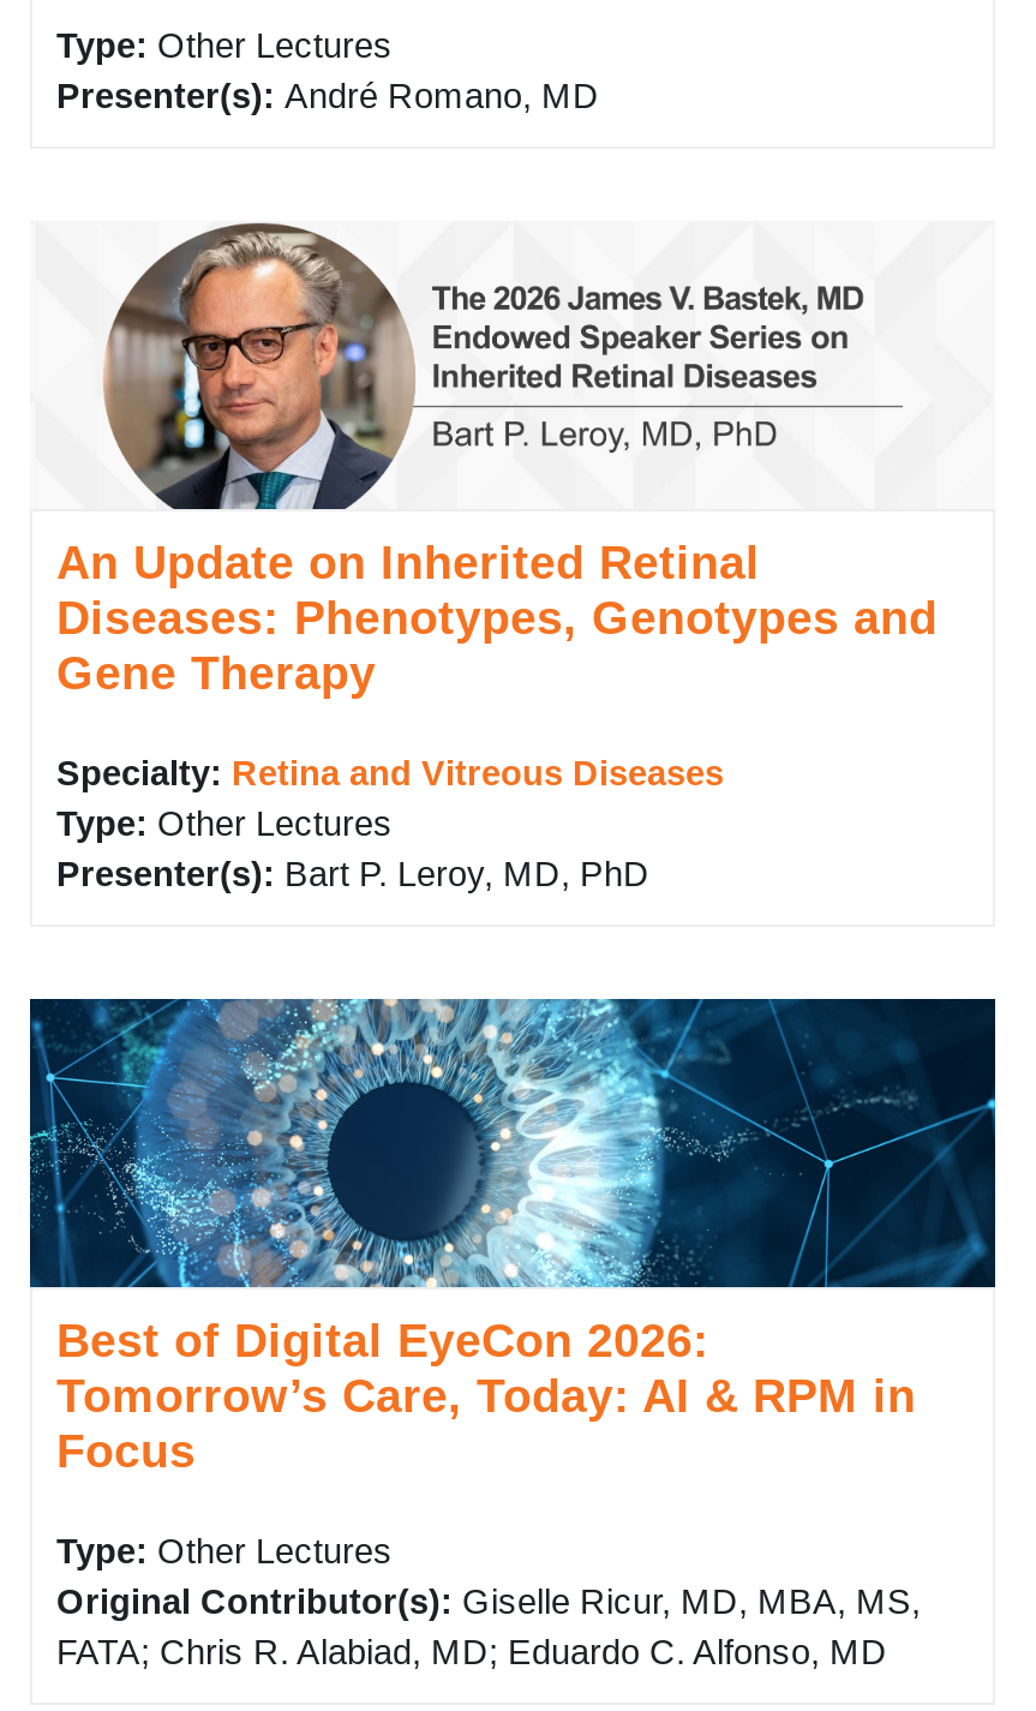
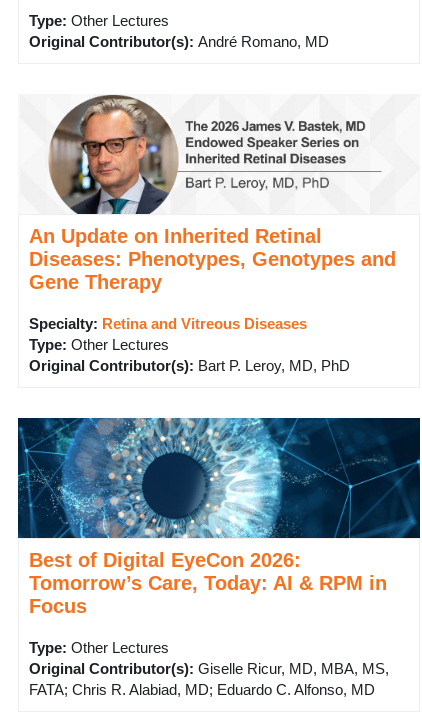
[56,77,599,116] Presenter(s): André Romano, MD -> [29,34,329,50] Original Contributor(s): André Romano, MD
[56,855,649,894] Presenter(s): Bart P. Leroy, MD, PhD -> [29,358,350,374] Original Contributor(s): Bart P. Leroy, MD, PhD

